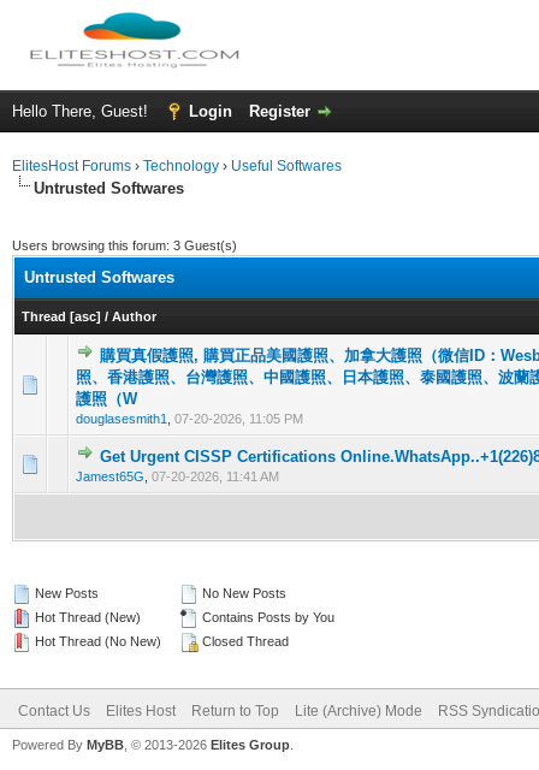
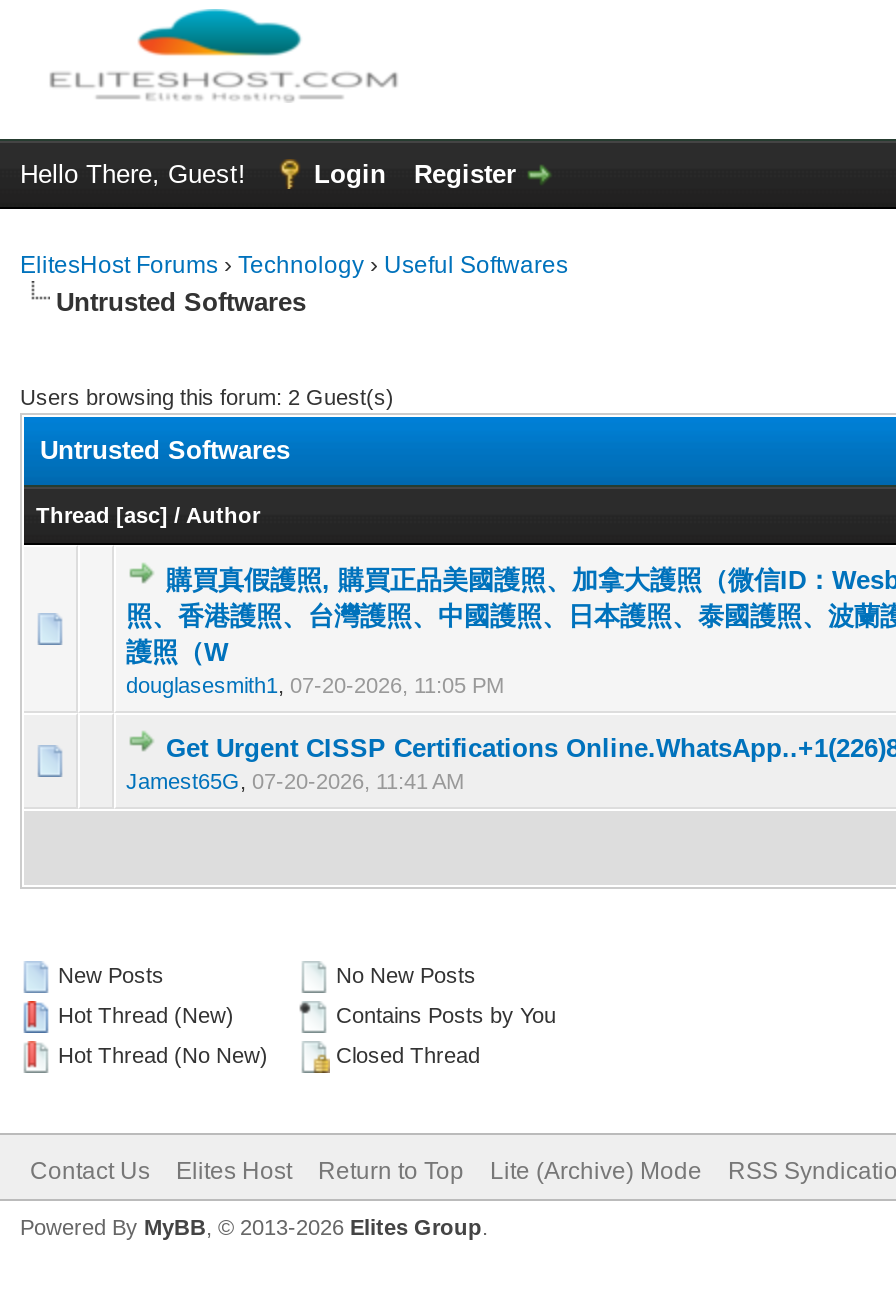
[12,238,237,253] Users browsing this forum: 3 Guest(s) -> [20,385,394,409] Users browsing this forum: 2 Guest(s)

